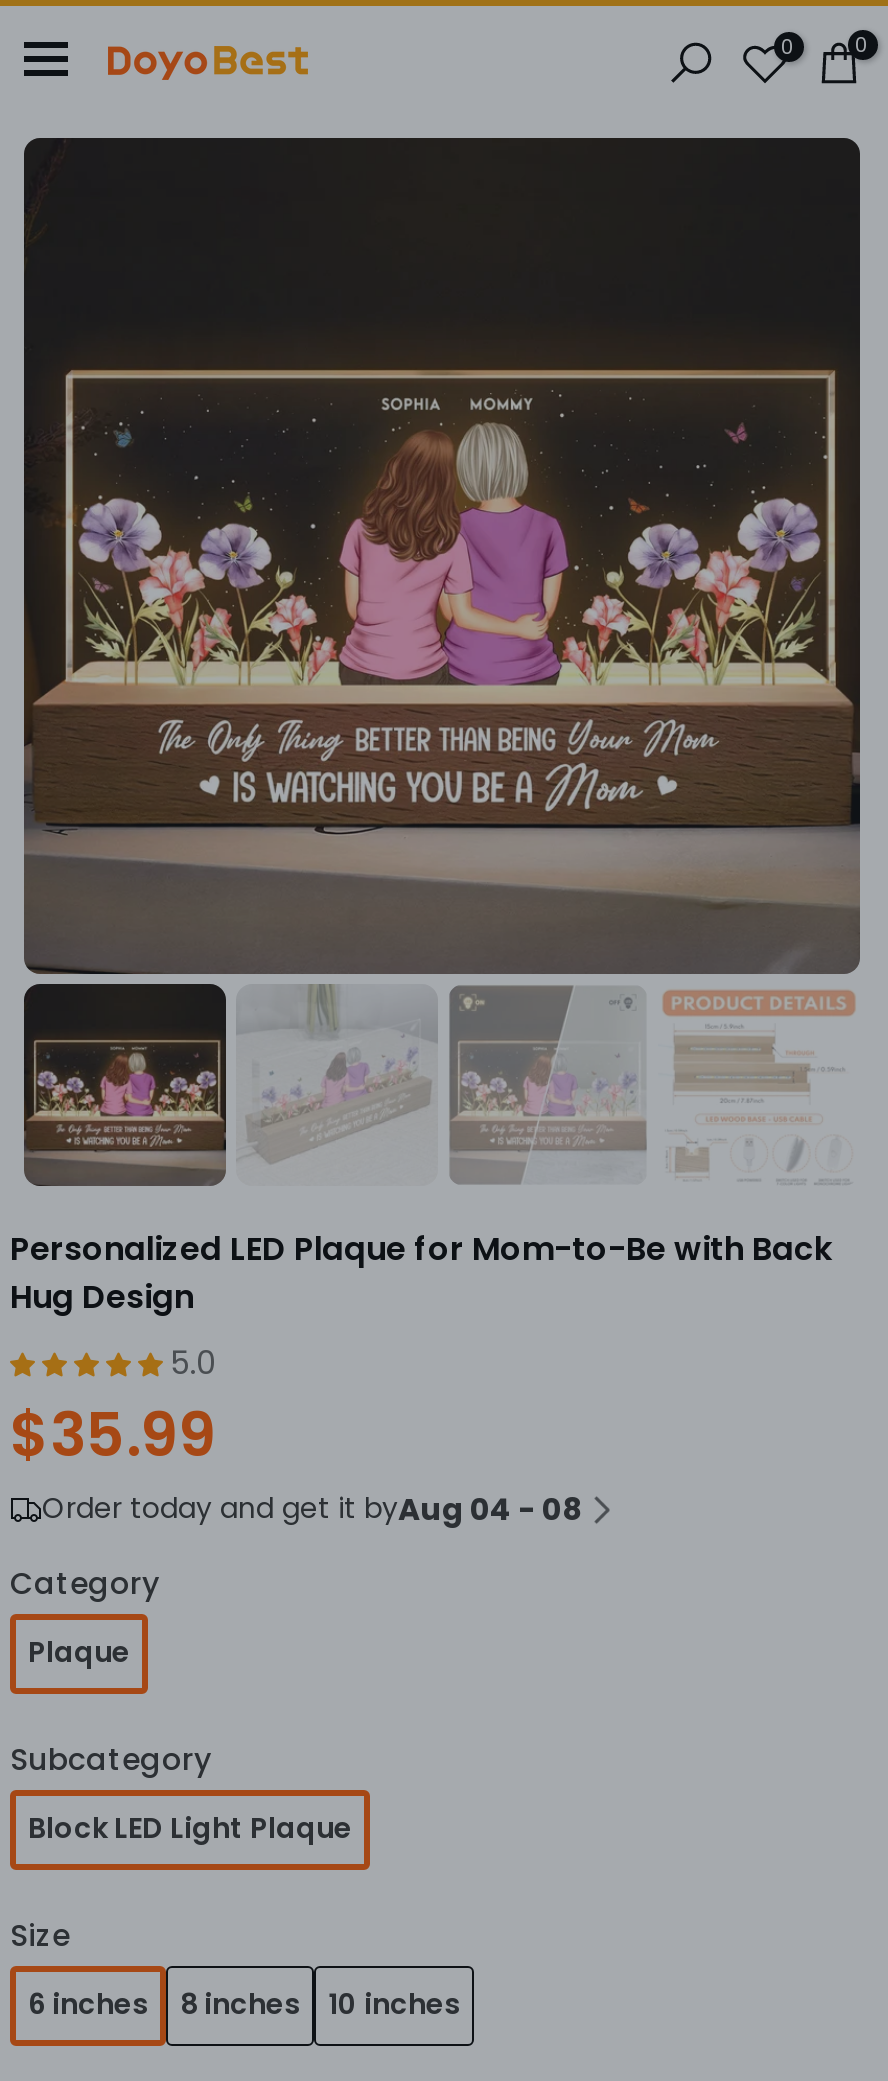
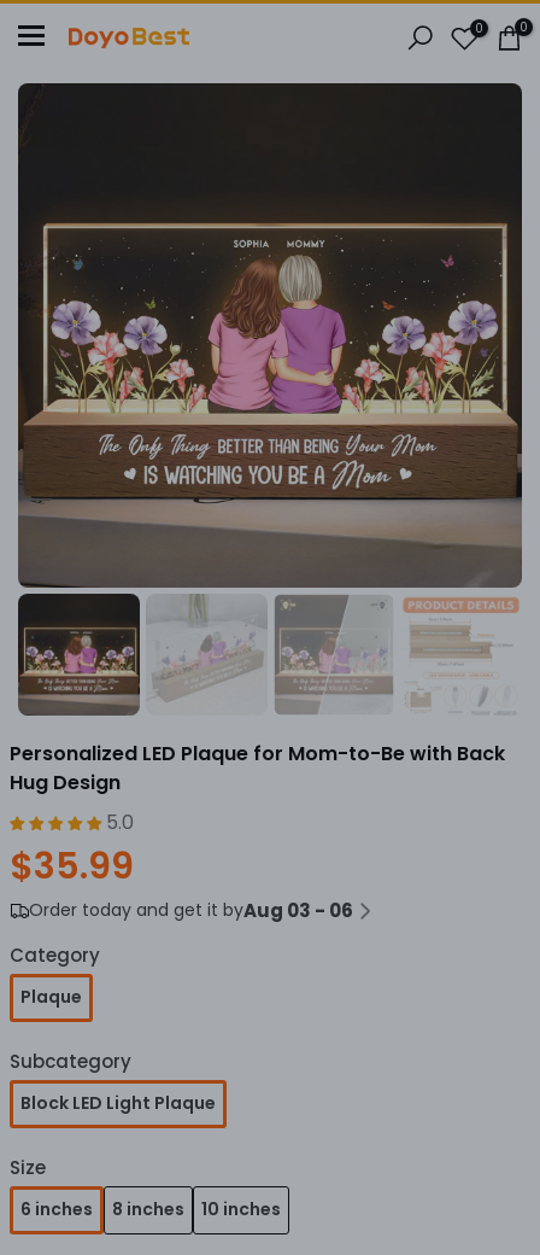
[42,1488,582,1530] Order today and get it byAug 04 - 08 -> [29,898,353,923] Order today and get it byAug 03 - 06

